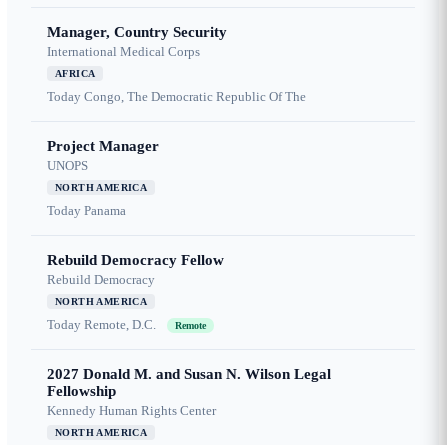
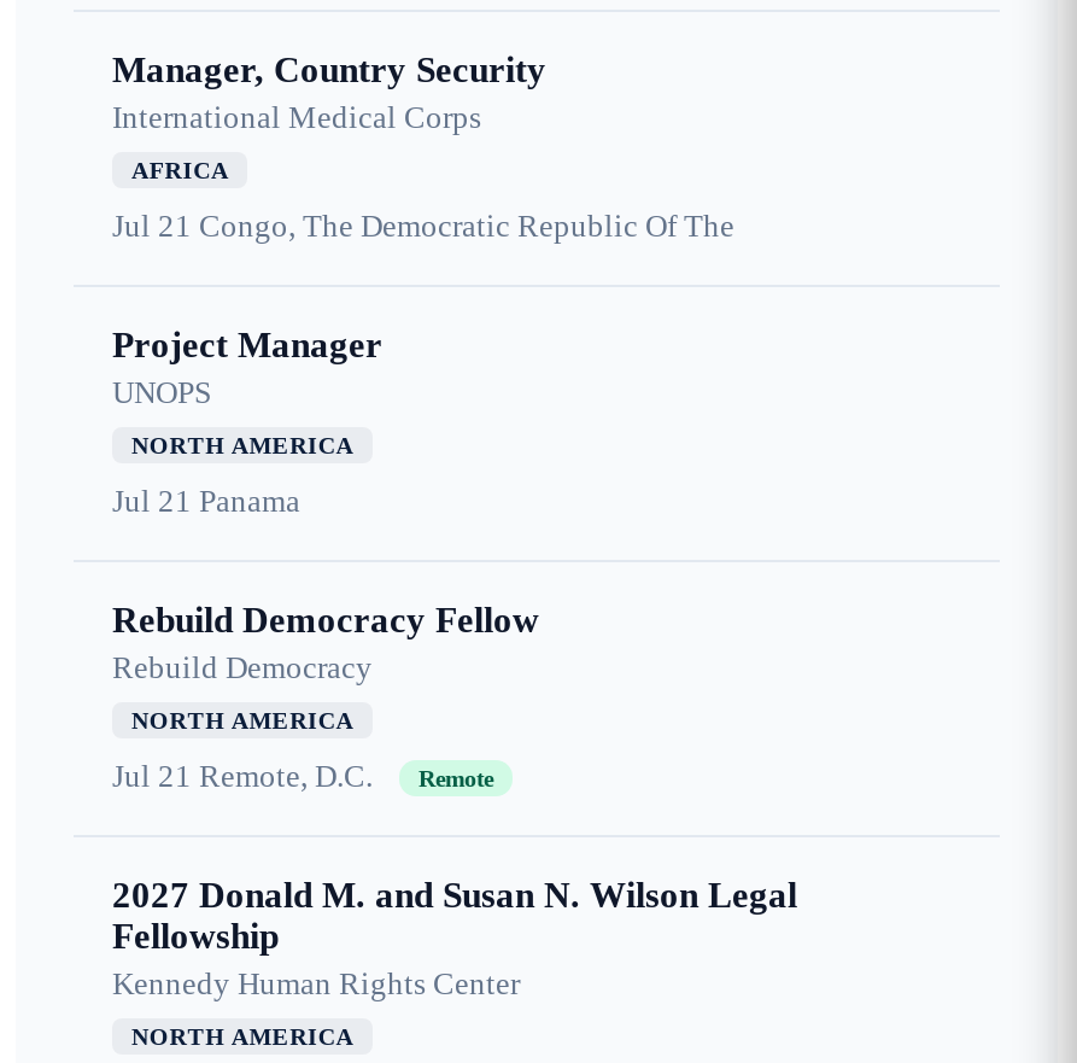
[47,89,306,104] Today Congo, The Democratic Republic Of The -> [112,208,734,244] Jul 21 Congo, The Democratic Republic Of The
[47,203,126,218] Today Panama -> [112,483,300,519] Jul 21 Panama
[47,317,156,332] Today Remote, D.C. -> [112,758,373,794] Jul 21 Remote, D.C.

